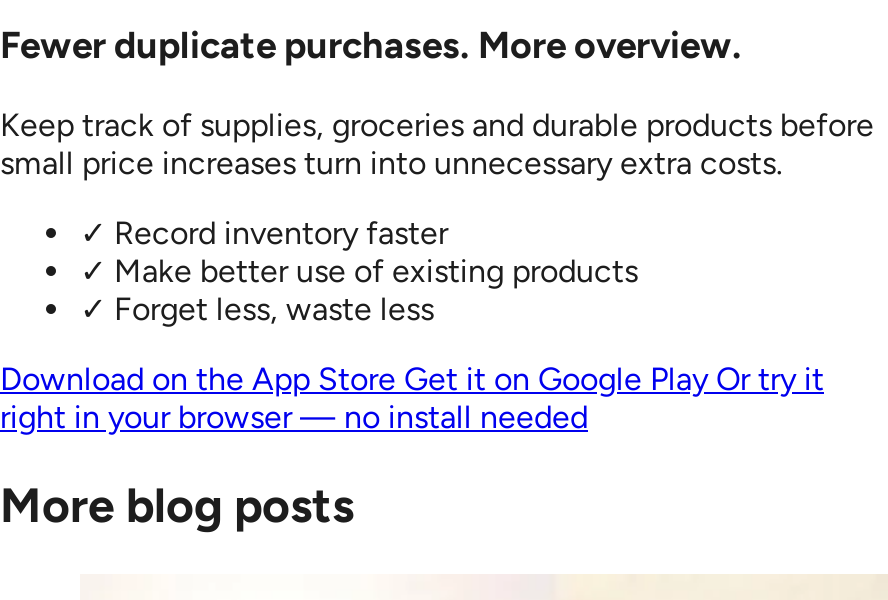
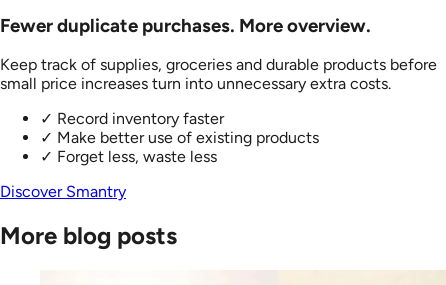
[0,360,824,436] Download on the App Store Get it on Google Play Or try it | right in your browser — no install needed -> [0,182,126,201] Discover Smantry

